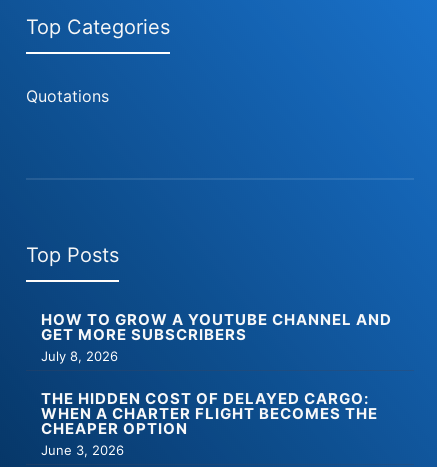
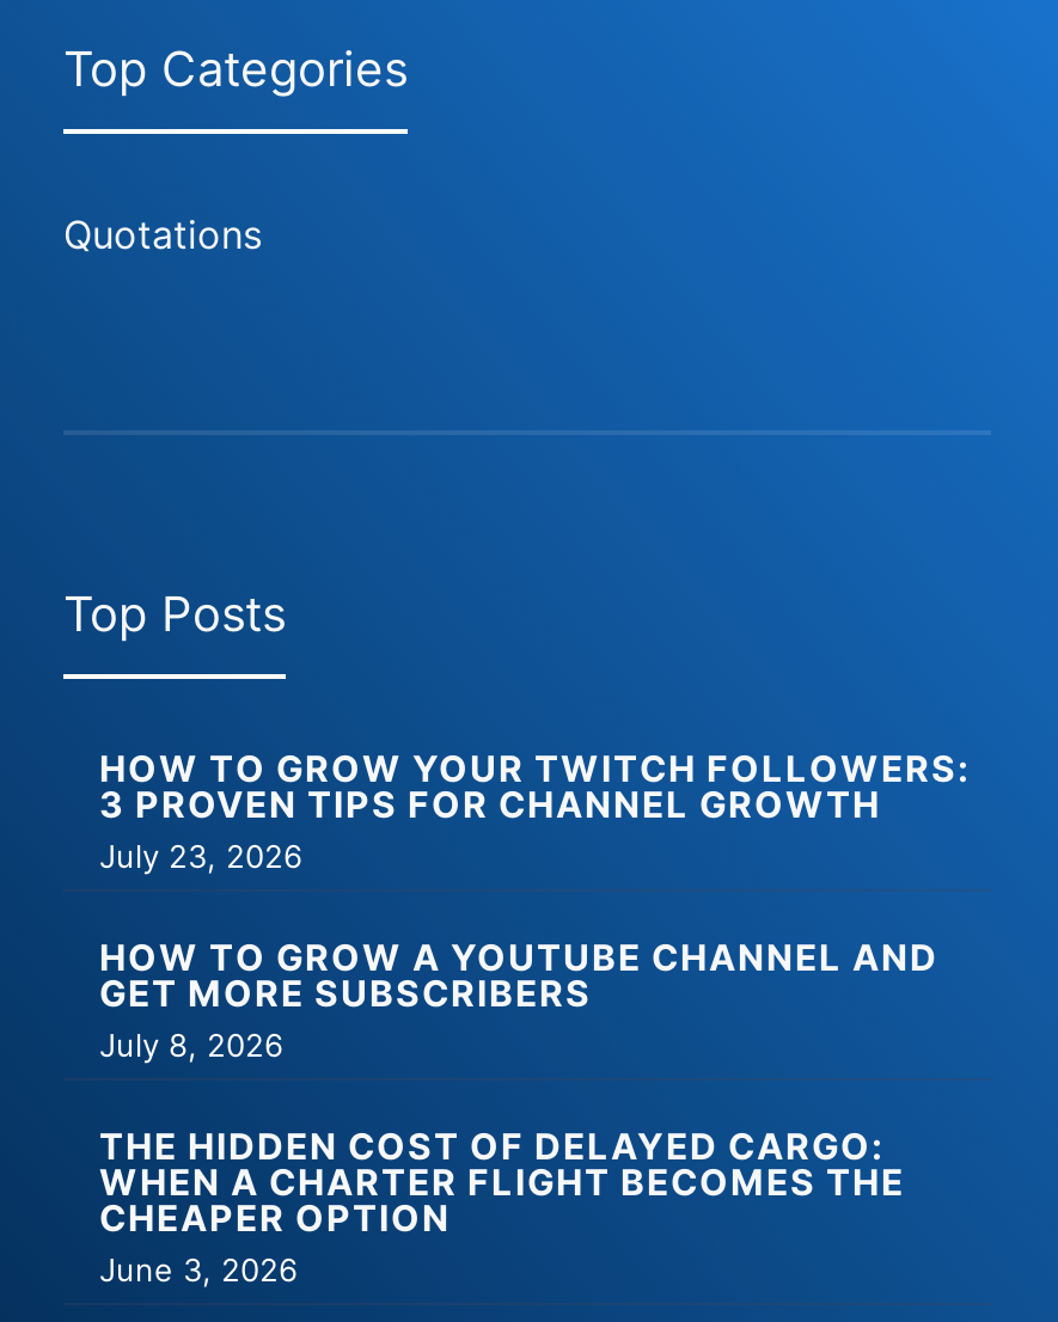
none -> [99,746,970,875] HOW TO GROW YOUR TWITCH FOLLOWERS: | 3 PROVEN TIPS FOR CHANNEL GROWTH | July 23, 2026

